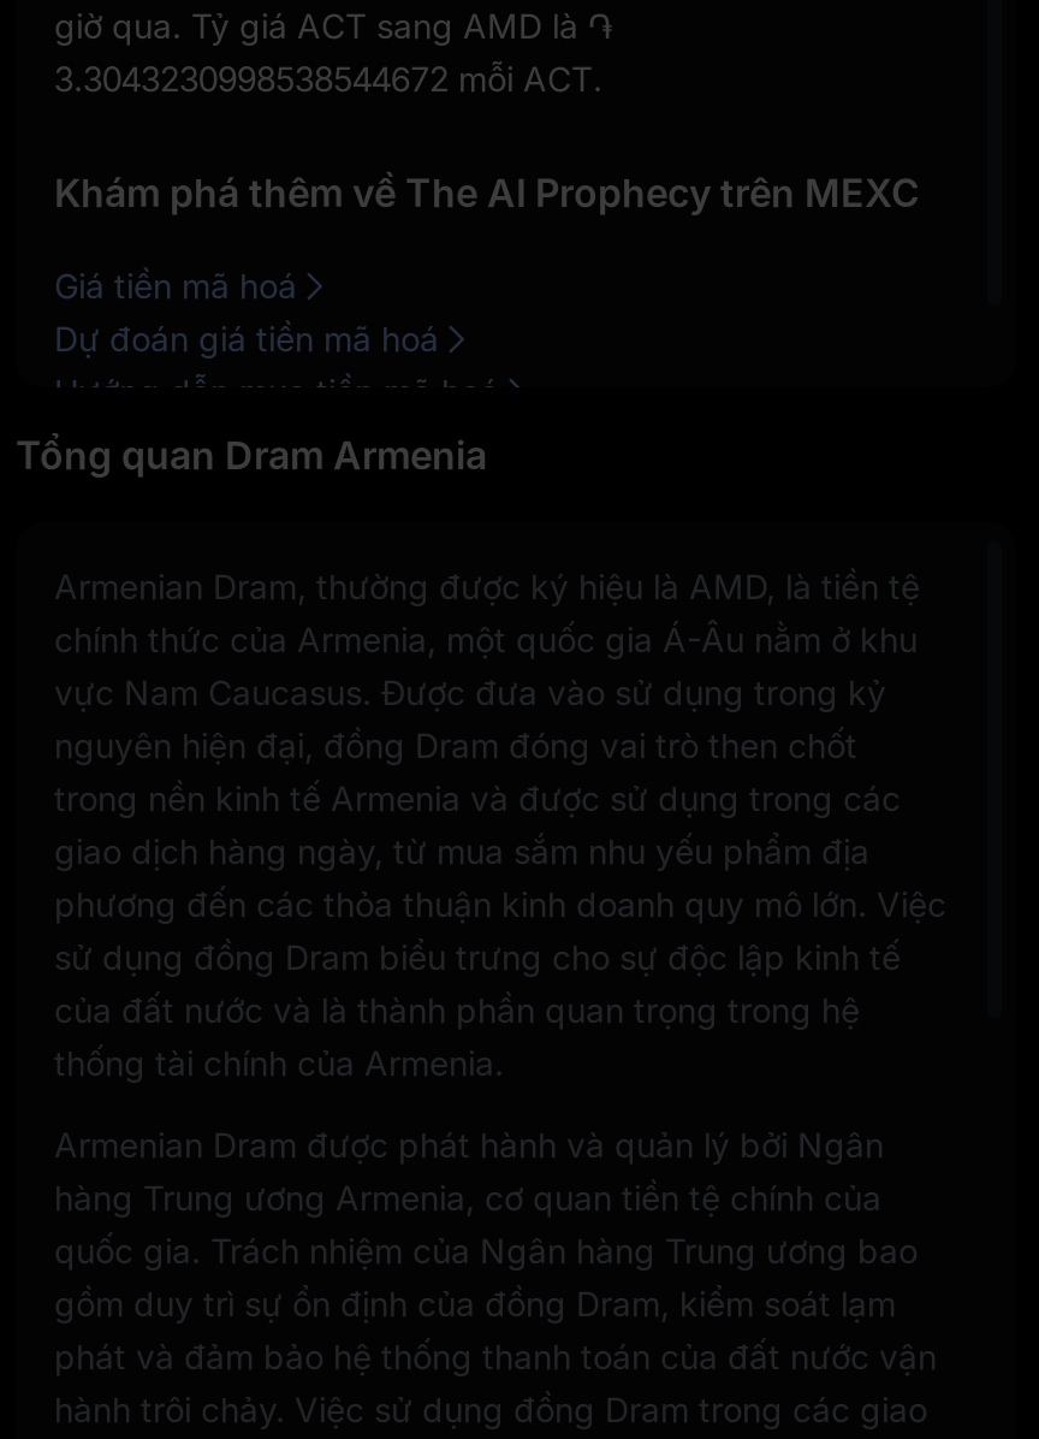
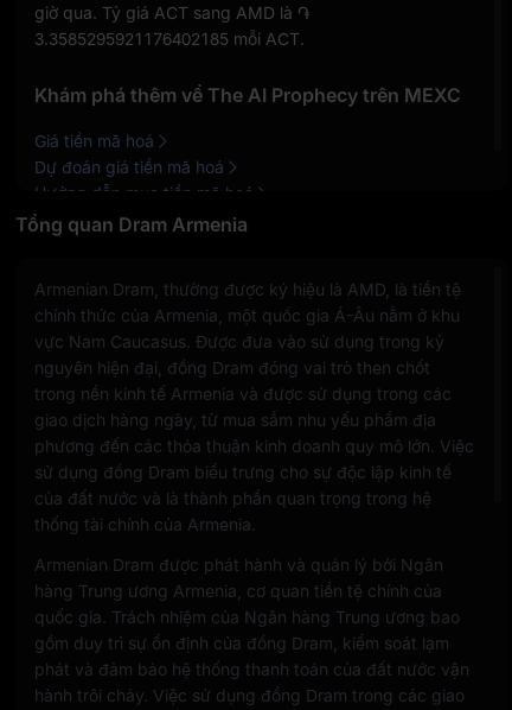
[54,59,602,100] 3.3043230998538544672 mỗi ACT. -> [34,29,305,49] 3.3585295921176402185 mỗi ACT.

